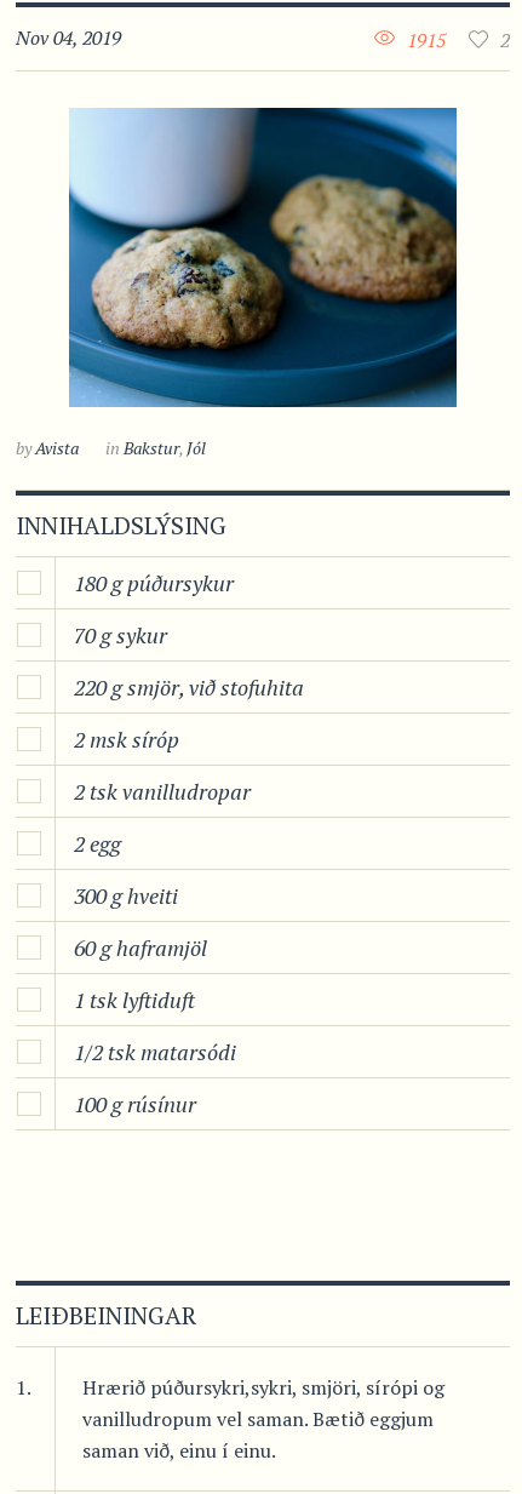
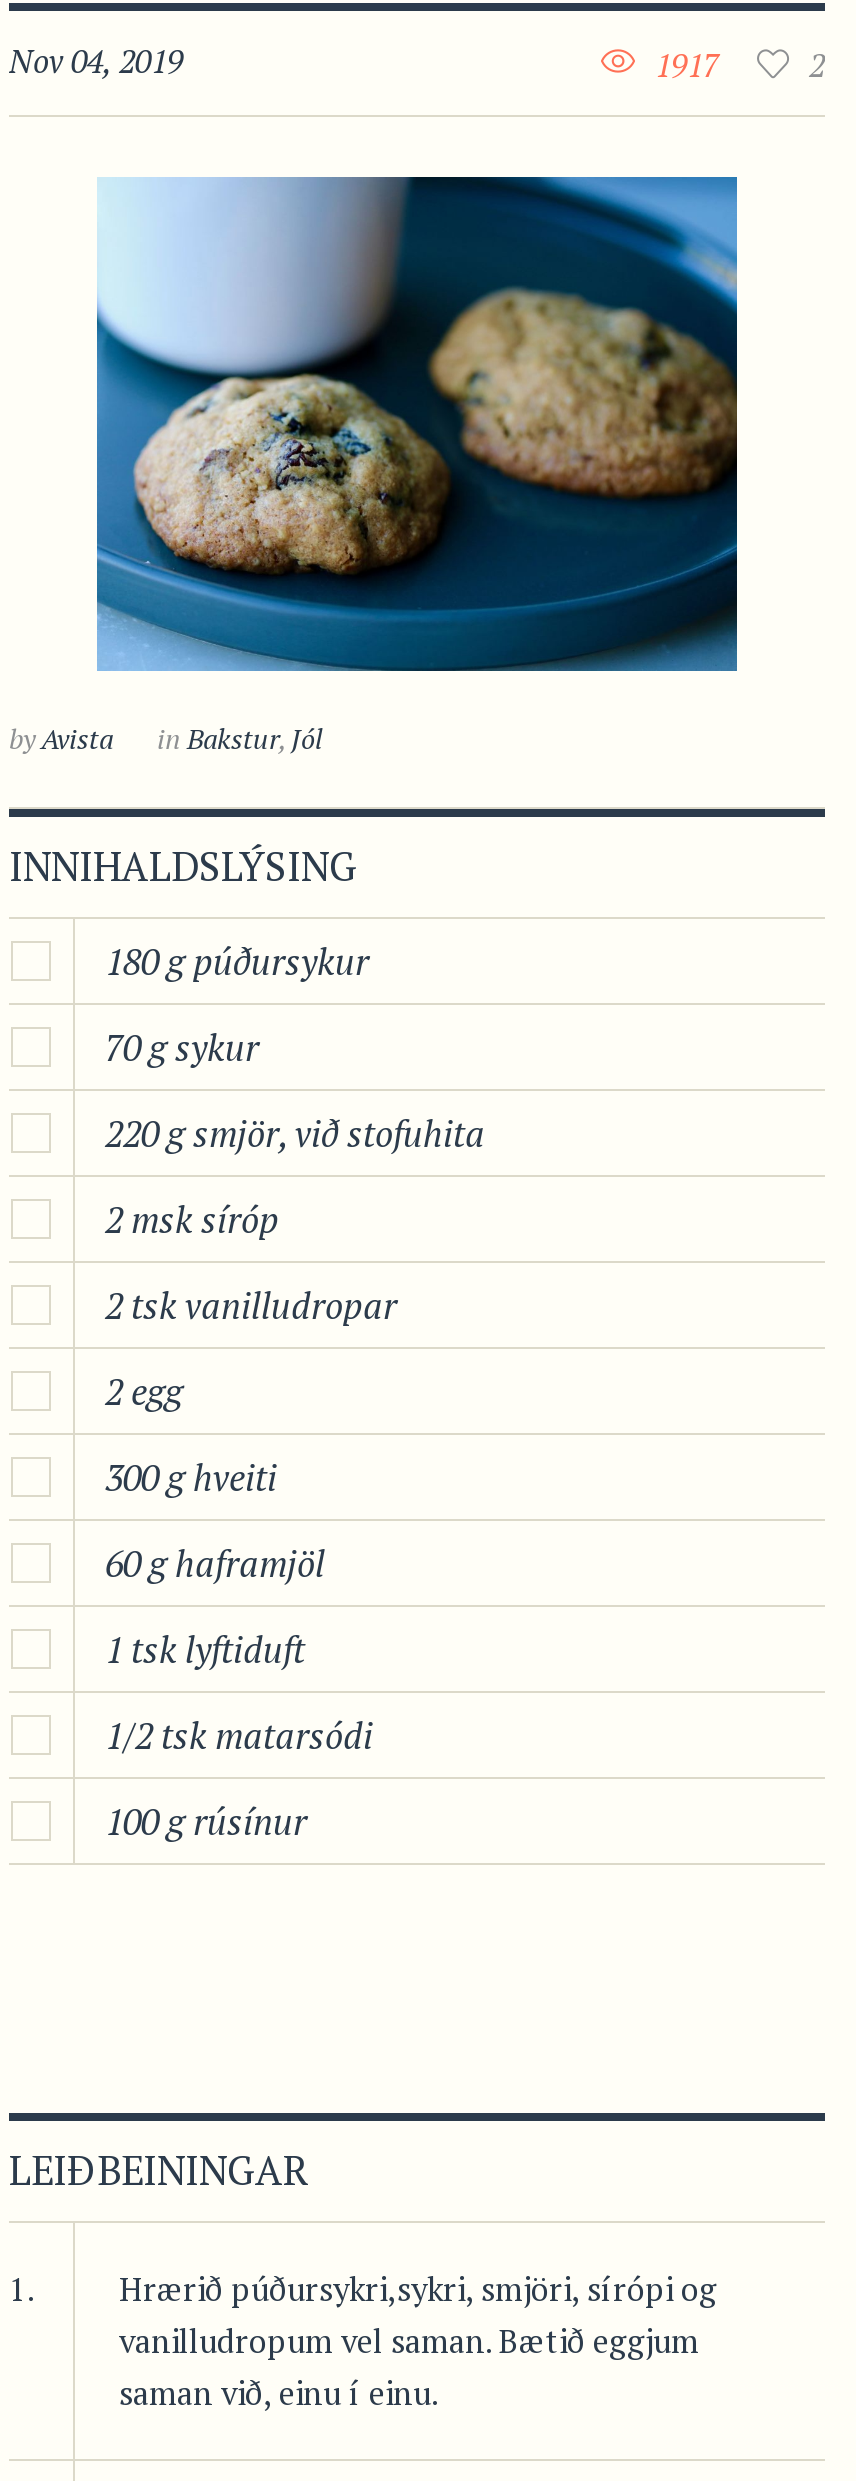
[407,27,446,53] 1915 -> [655,43,719,87] 1917

